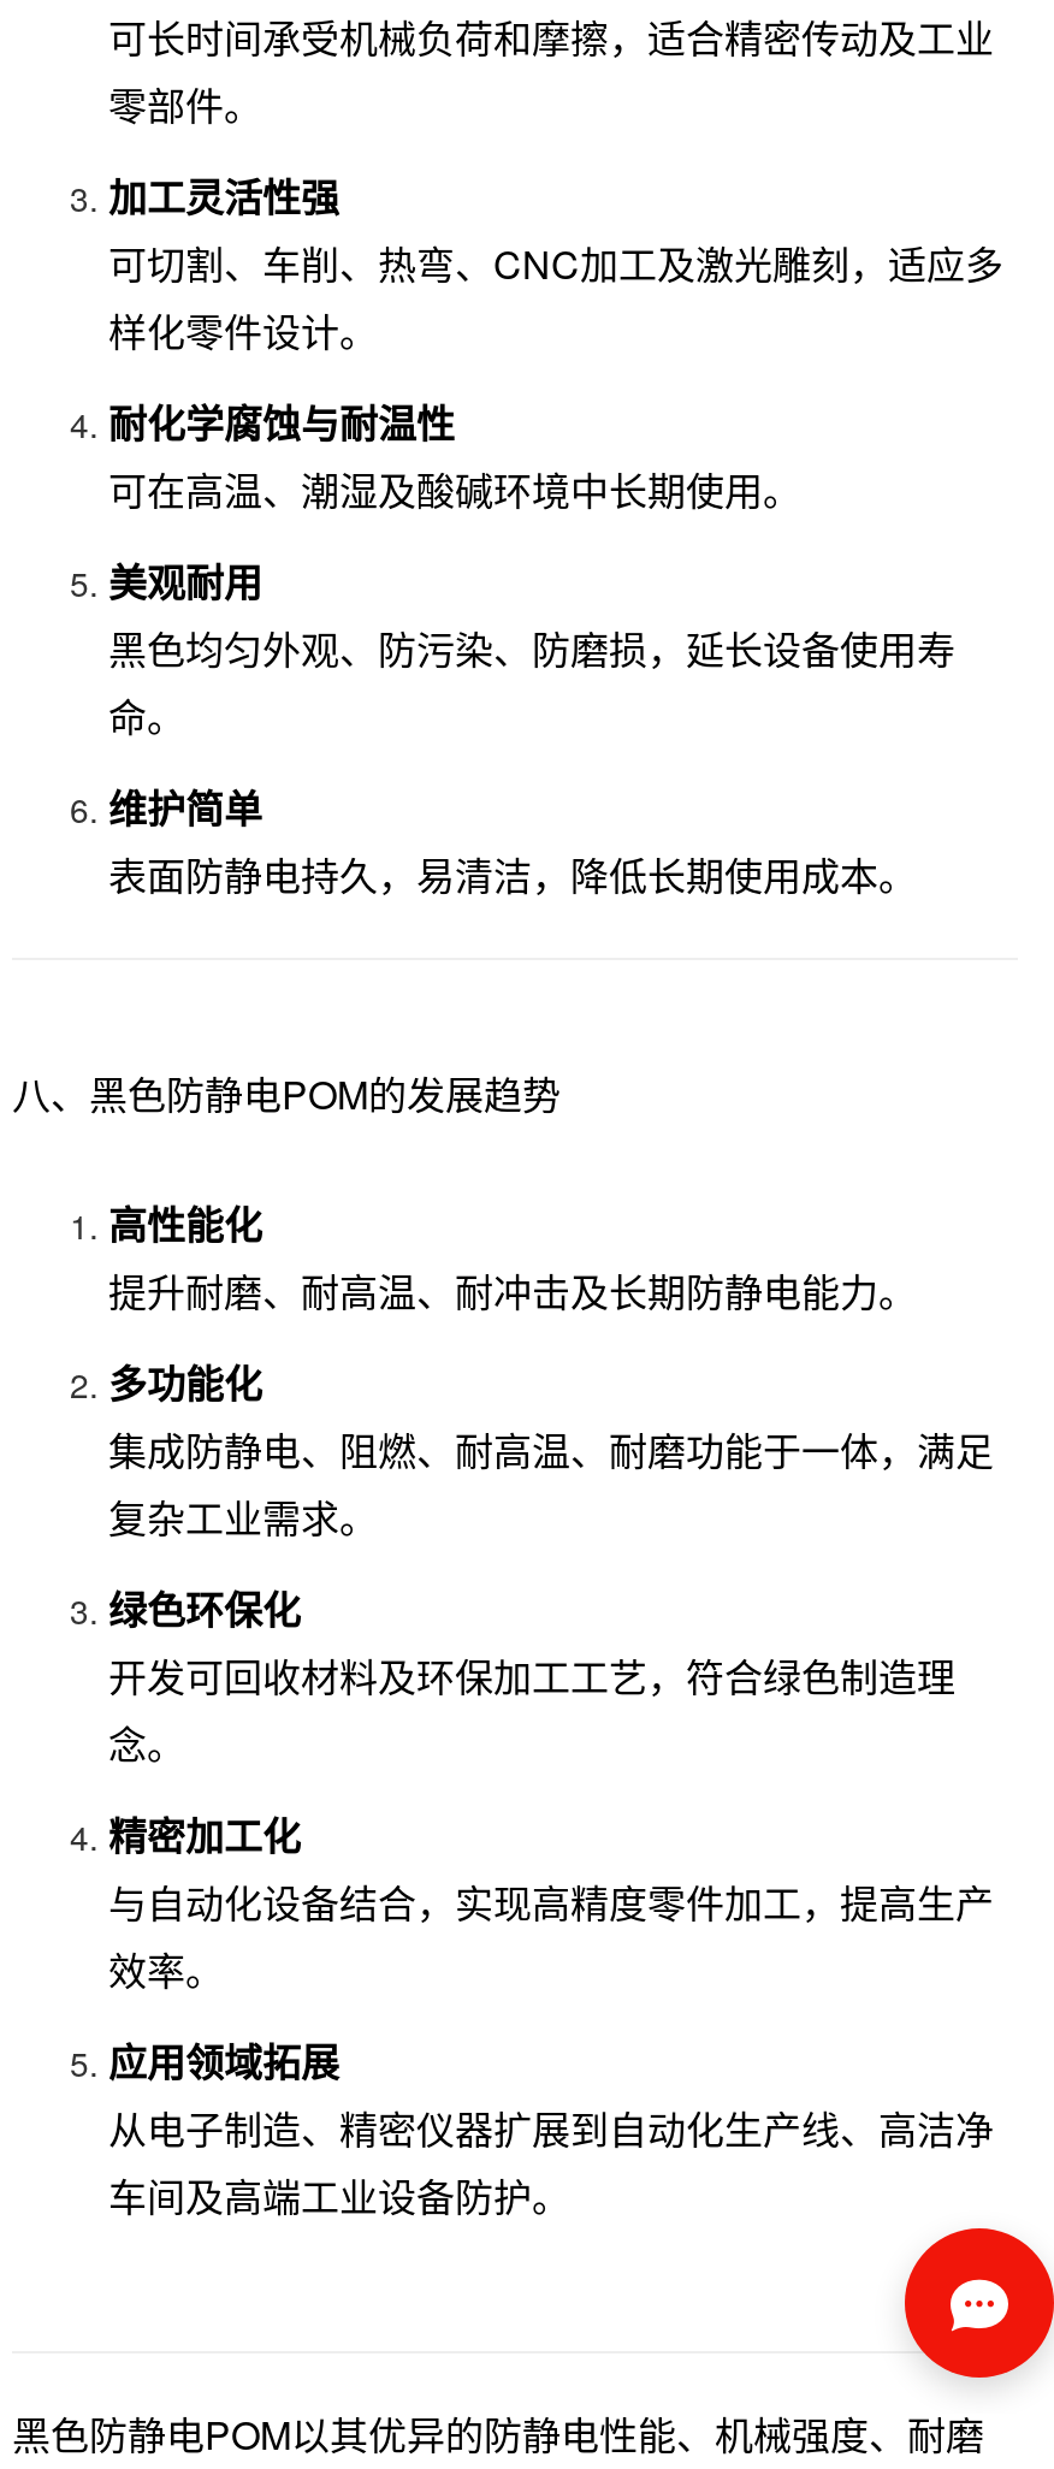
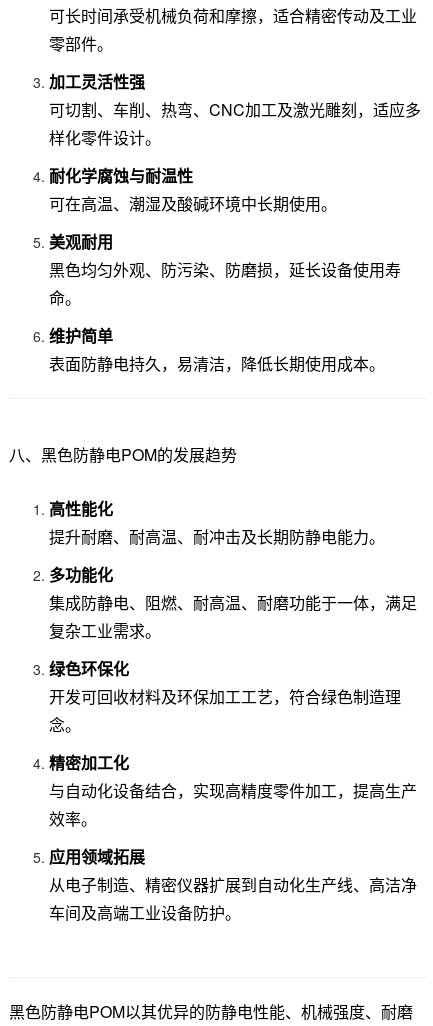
[900,2226,1047,2385] [image] -> none

